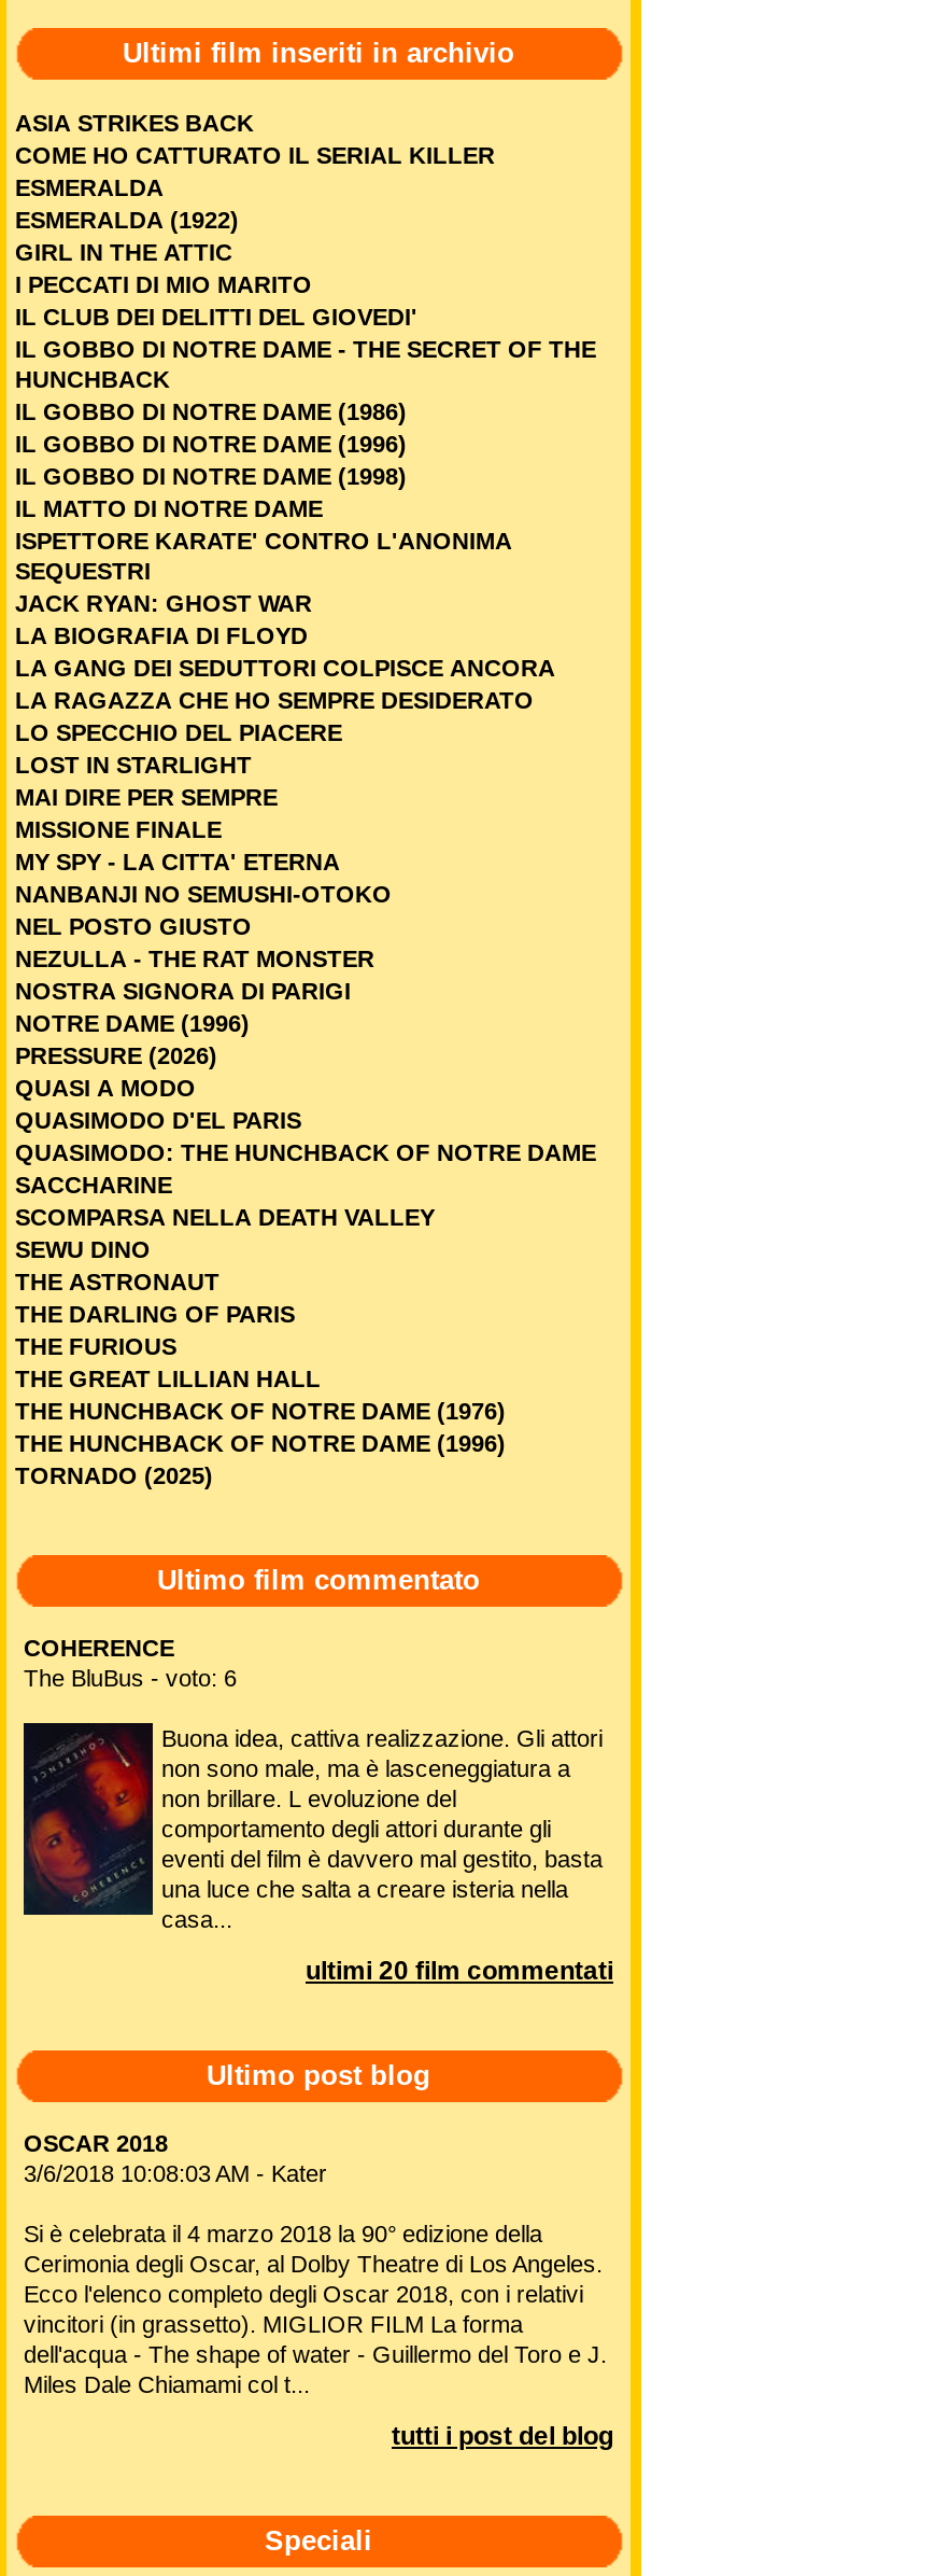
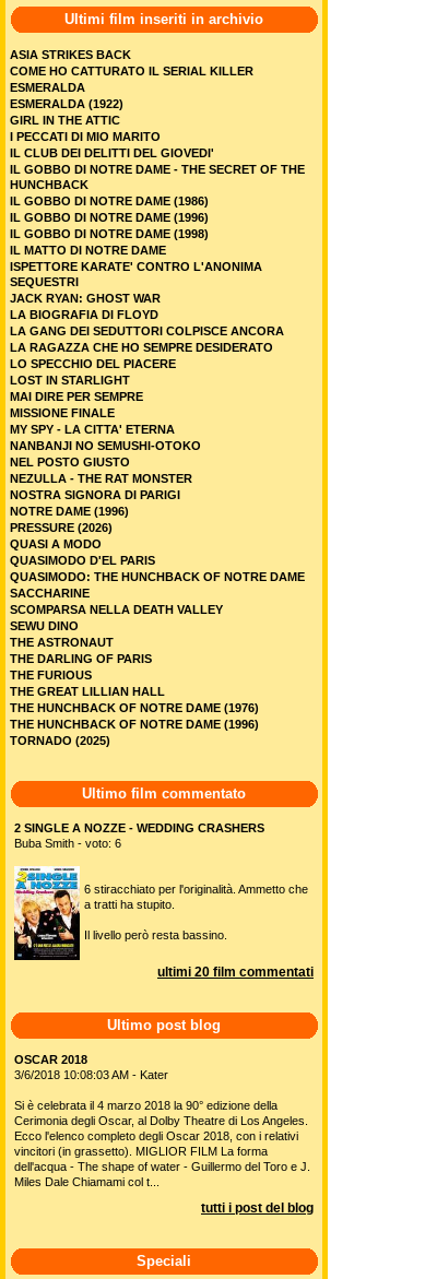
[22,1635,603,1932] [image] | COHERENCE | The BluBus - voto: 6 | Buona idea, cattiva realizzazione. Gli attori | non sono male, ma è lasceneggiatura a | non brillare. L evoluzione del | comportamento degli attori durante gli | eventi del film è davvero mal gestito, basta | una luce che salta a creare isteria nella | casa... -> [13,821,308,961] [image] | 2 SINGLE A NOZZE - WEDDING CRASHERS | Buba Smith - voto: 6 | 6 stiracchiato per l'originalità. Ammetto che | a tratti ha stupito. | Il livello però resta bassino.

